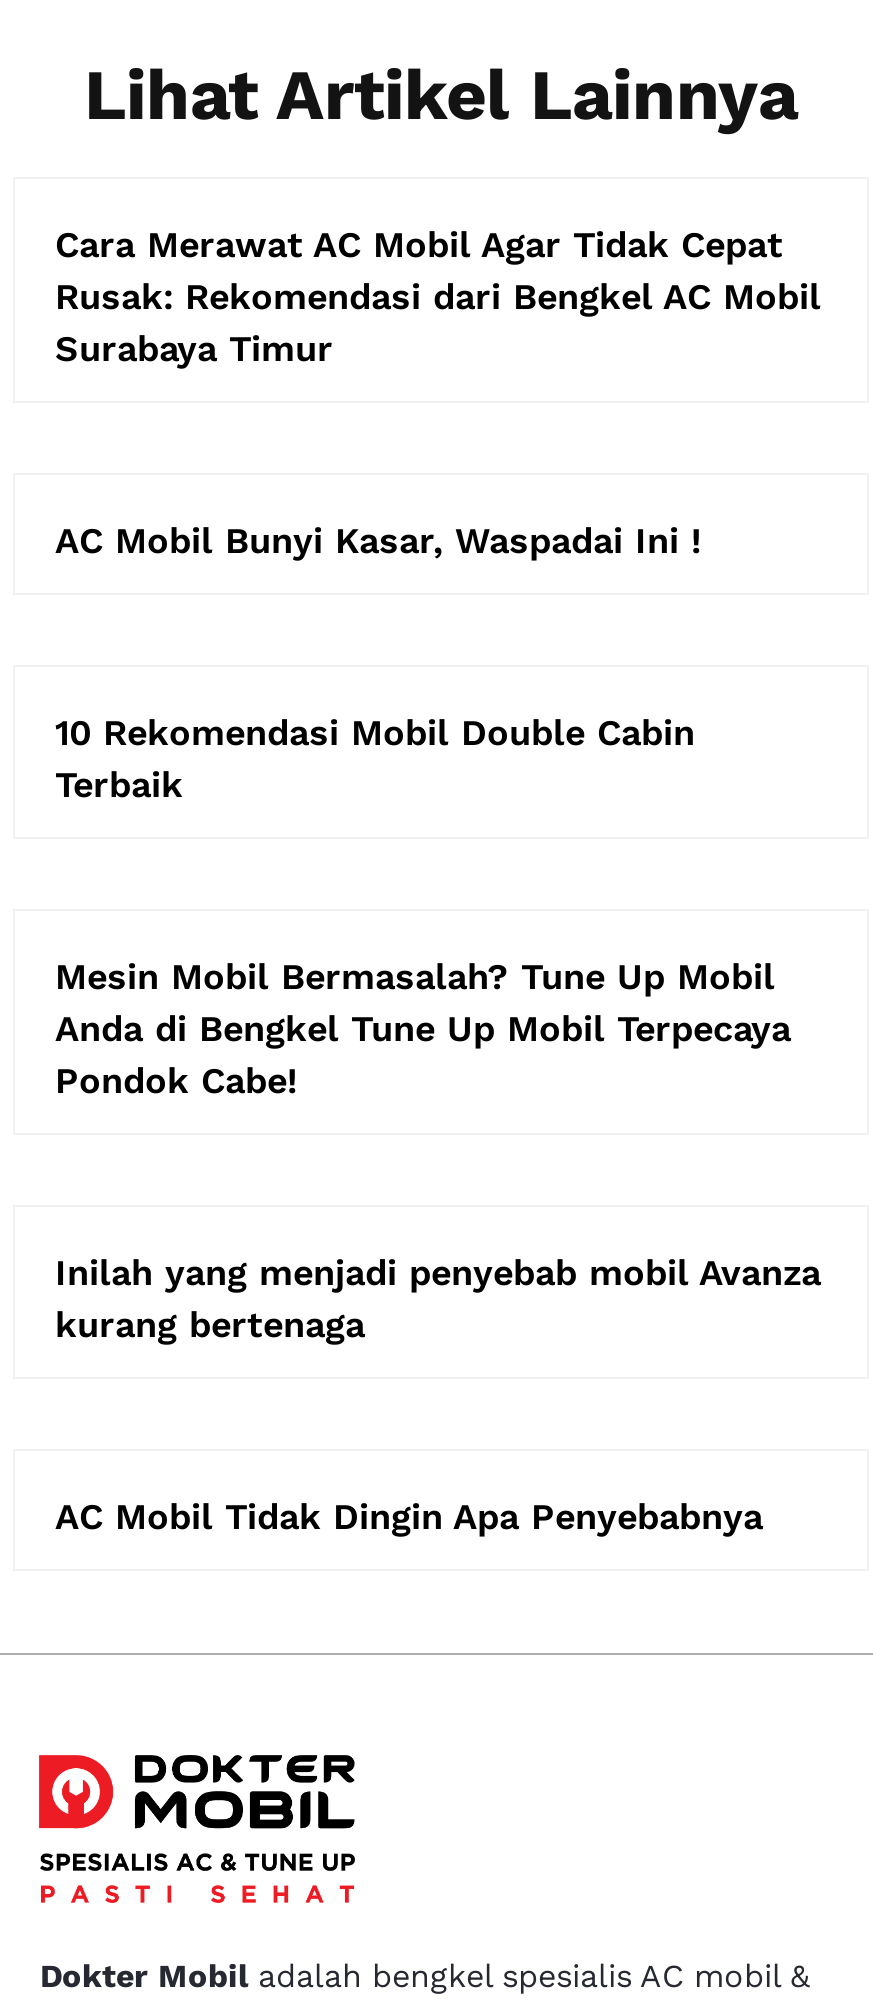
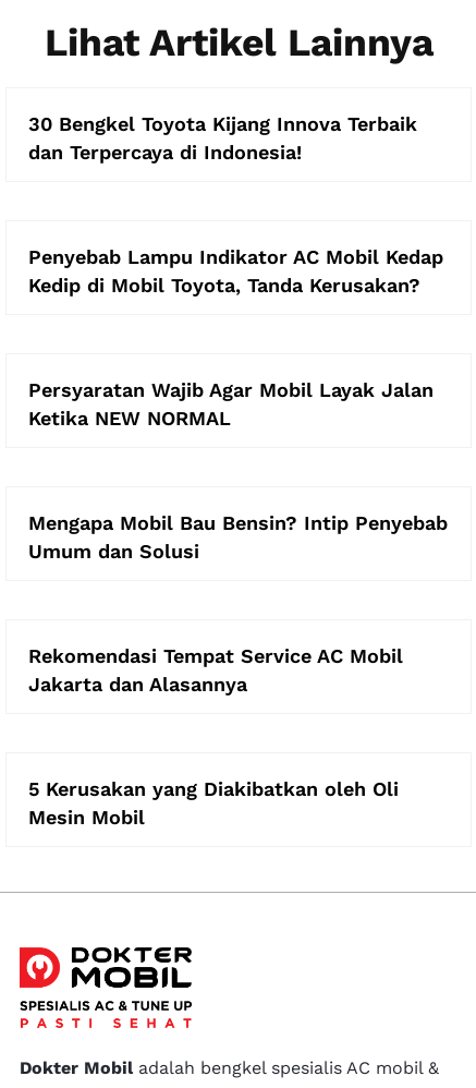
[55,223,821,369] Cara Merawat AC Mobil Agar Tidak Cepat | Rusak: Rekomendasi dari Bengkel AC Mobil | Surabaya Timur -> [28,112,417,163] 30 Bengkel Toyota Kijang Innova Terbaik | dan Terpercaya di Indonesia!
[55,519,701,561] AC Mobil Bunyi Kasar, Waspadai Ini ! -> [28,245,443,296] Penyebab Lampu Indikator AC Mobil Kedap | Kedip di Mobil Toyota, Tanda Kerusakan?
[55,711,695,805] 10 Rekomendasi Mobil Double Cabin | Terbaik -> [28,378,434,429] Persyaratan Wajib Agar Mobil Layak Jalan | Ketika NEW NORMAL
[55,955,791,1101] Mesin Mobil Bermasalah? Tune Up Mobil | Anda di Bengkel Tune Up Mobil Terpecaya | Pondok Cabe! -> [28,511,448,562] Mengapa Mobil Bau Bensin? Intip Penyebab | Umum dan Solusi
[55,1251,821,1345] Inilah yang menjadi penyebab mobil Avanza | kurang bertenaga -> [28,644,403,695] Rekomendasi Tempat Service AC Mobil | Jakarta dan Alasannya
[55,1495,763,1537] AC Mobil Tidak Dingin Apa Penyebabnya -> [28,777,399,828] 5 Kerusakan yang Diakibatkan oleh Oli | Mesin Mobil

